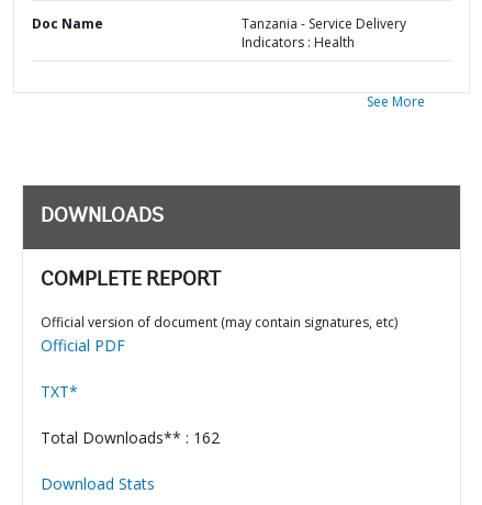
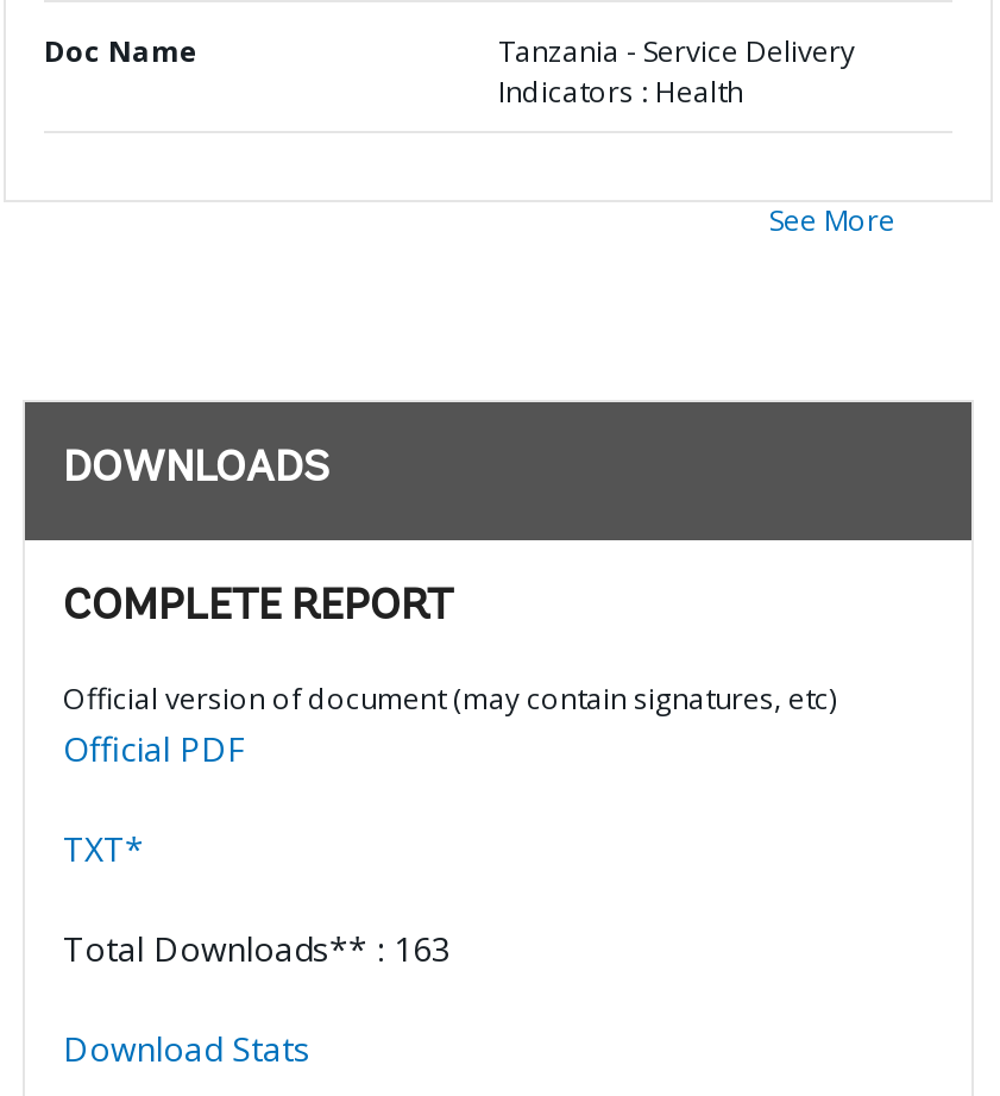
[41,427,220,448] Total Downloads** : 162 -> [63,926,451,971] Total Downloads** : 163

